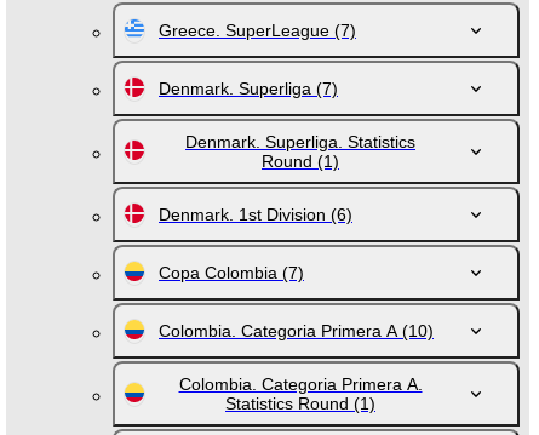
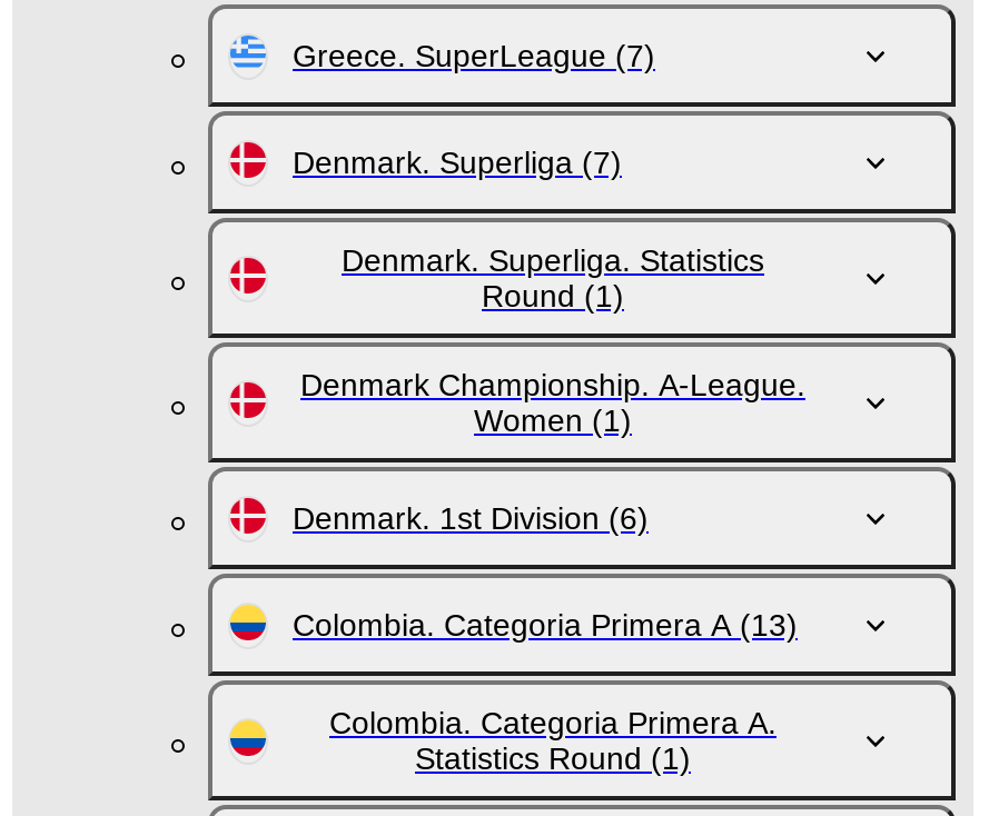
none -> [300,367,805,438] Denmark Championship. A-League. | Women (1)
moved [159,205,352,224] -> [293,500,649,536]: Denmark. 1st Division (6)
[159,263,434,340] Copa Colombia (7) | Colombia. Categoria Primera A (10) -> [293,607,798,643] Colombia. Categoria Primera A (13)

